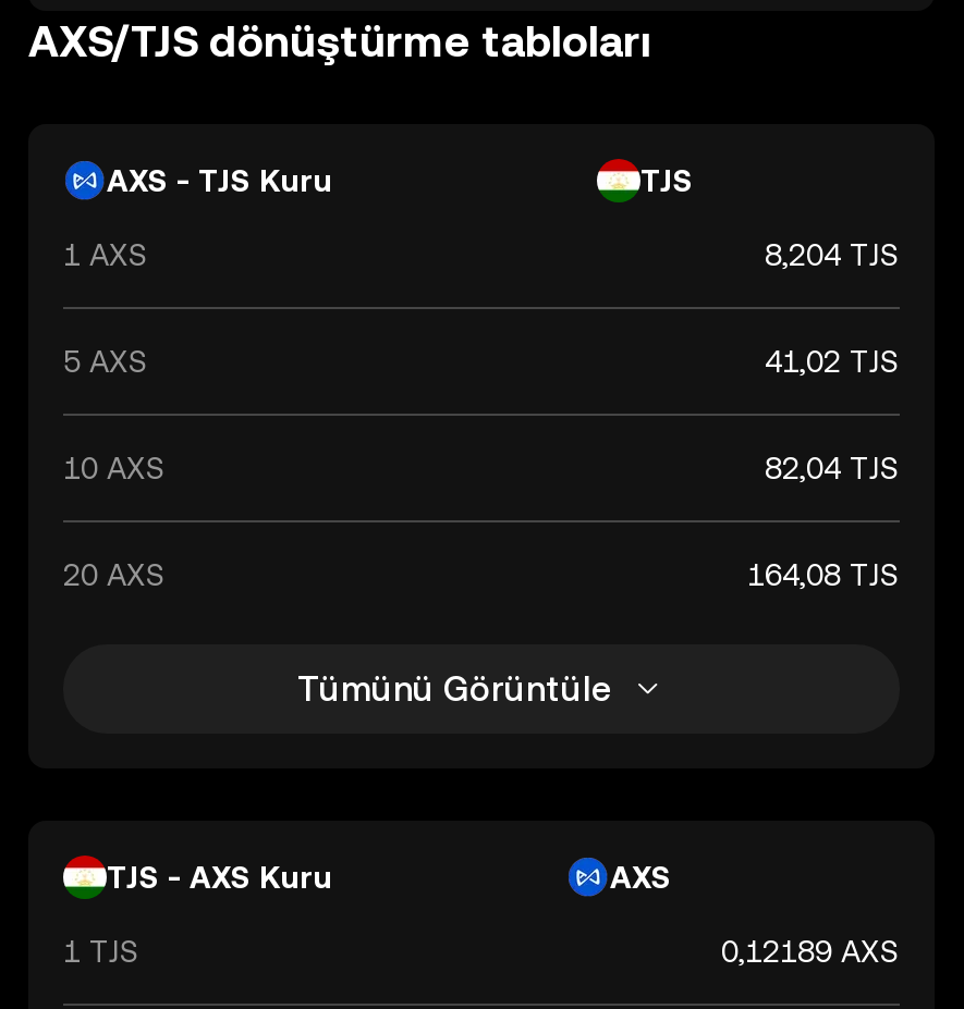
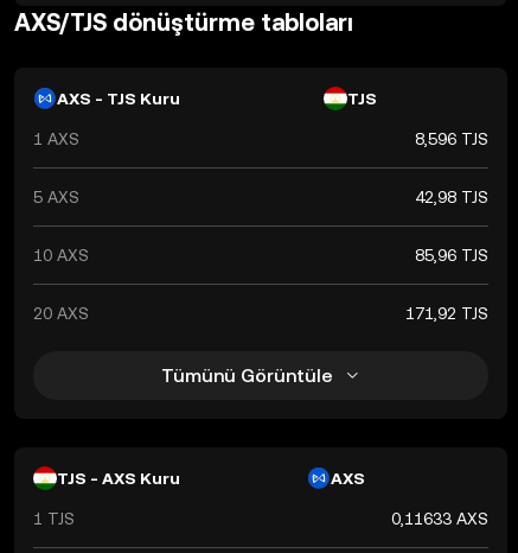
[765,237,900,272] 8,204 TJS -> [415,129,488,148] 8,596 TJS
[765,344,900,379] 41,02 TJS -> [415,187,488,206] 42,98 TJS
[765,451,900,485] 82,04 TJS -> [415,246,488,265] 85,96 TJS
[747,557,900,592] 164,08 TJS -> [405,304,488,323] 171,92 TJS
[721,934,900,969] 0,12189 AXS -> [391,509,488,528] 0,11633 AXS

